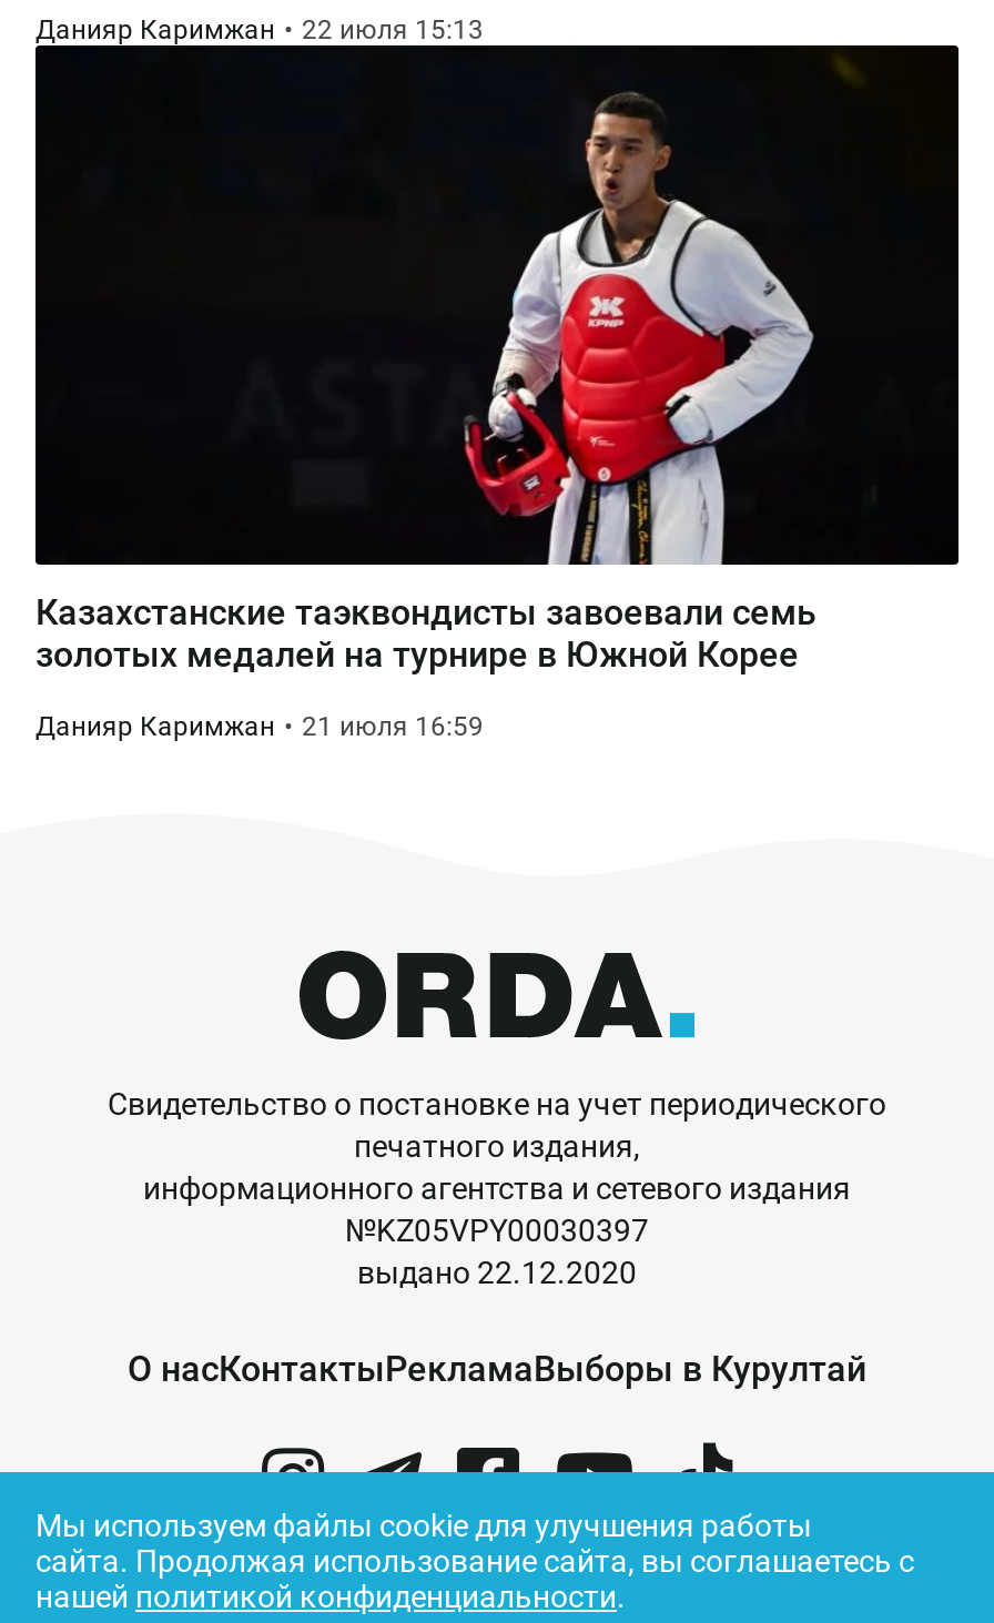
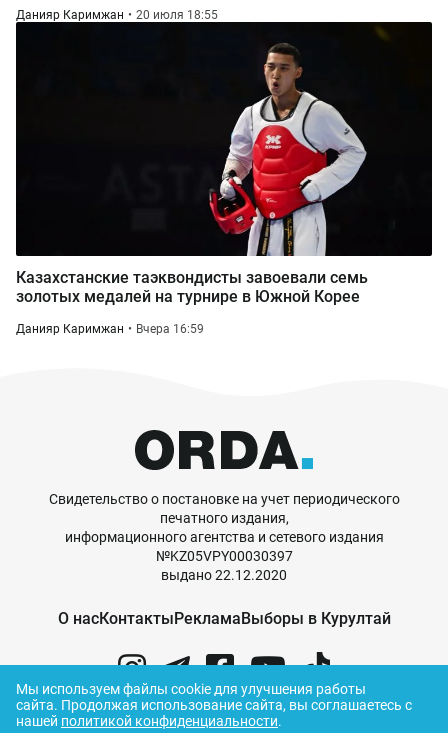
[35,14,484,45] Данияр Каримжан 22 июля 15:13 -> [16,8,218,22] Данияр Каримжан 20 июля 18:55
[35,711,484,742] Данияр Каримжан 21 июля 16:59 -> [16,322,204,336] Данияр Каримжан Вчера 16:59

